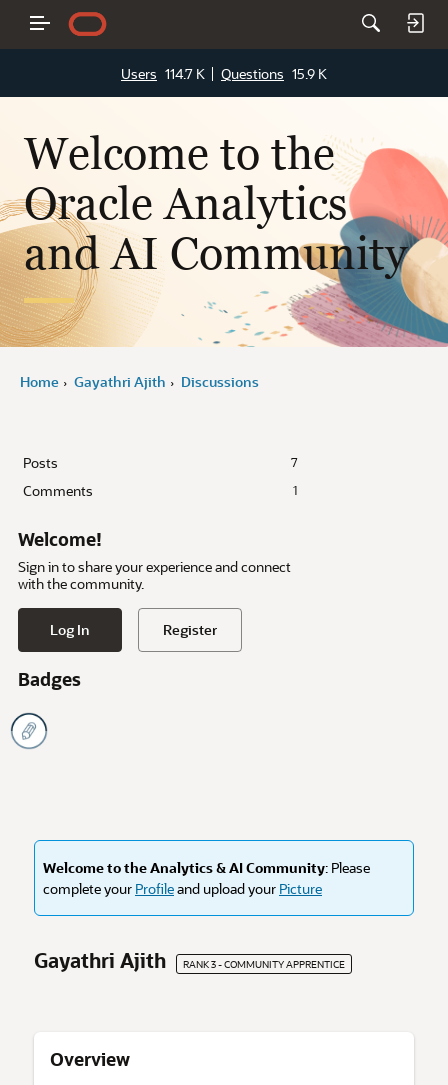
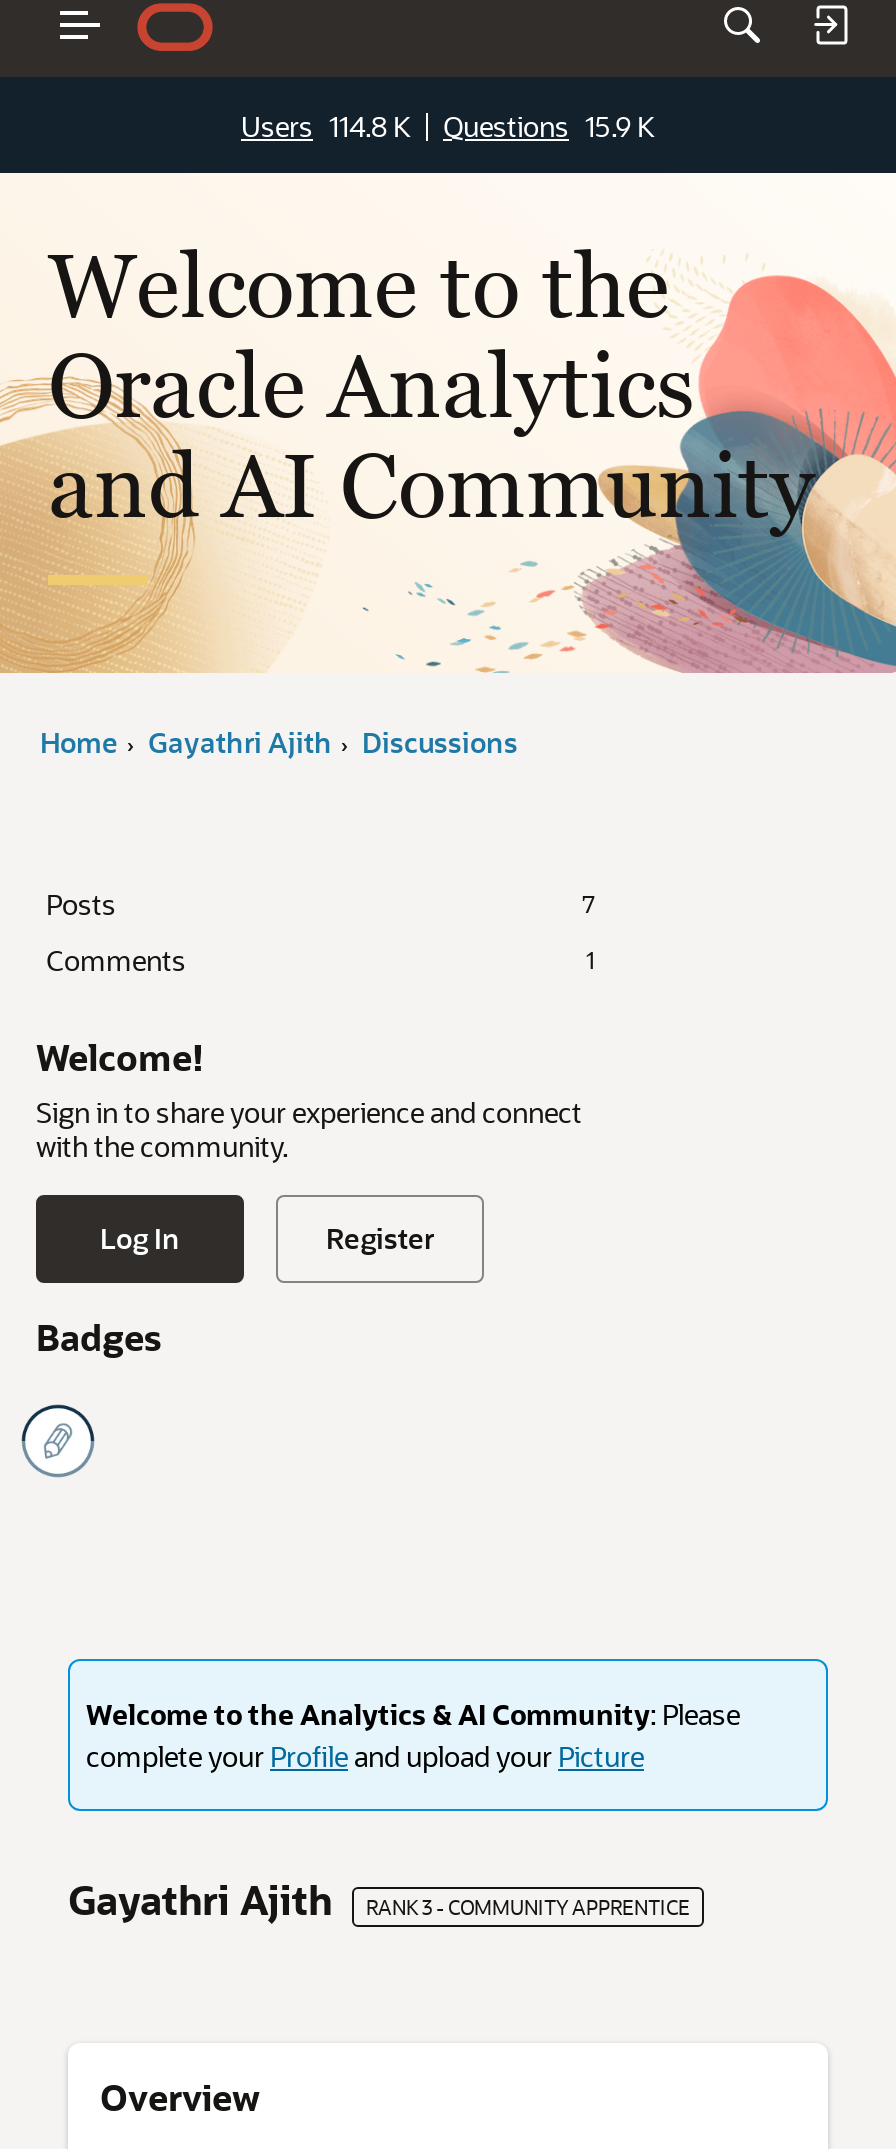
[121,63,327,82] Users 114.7 K Questions 15.9 K -> [241,106,655,144] Users 114.8 K Questions 15.9 K

